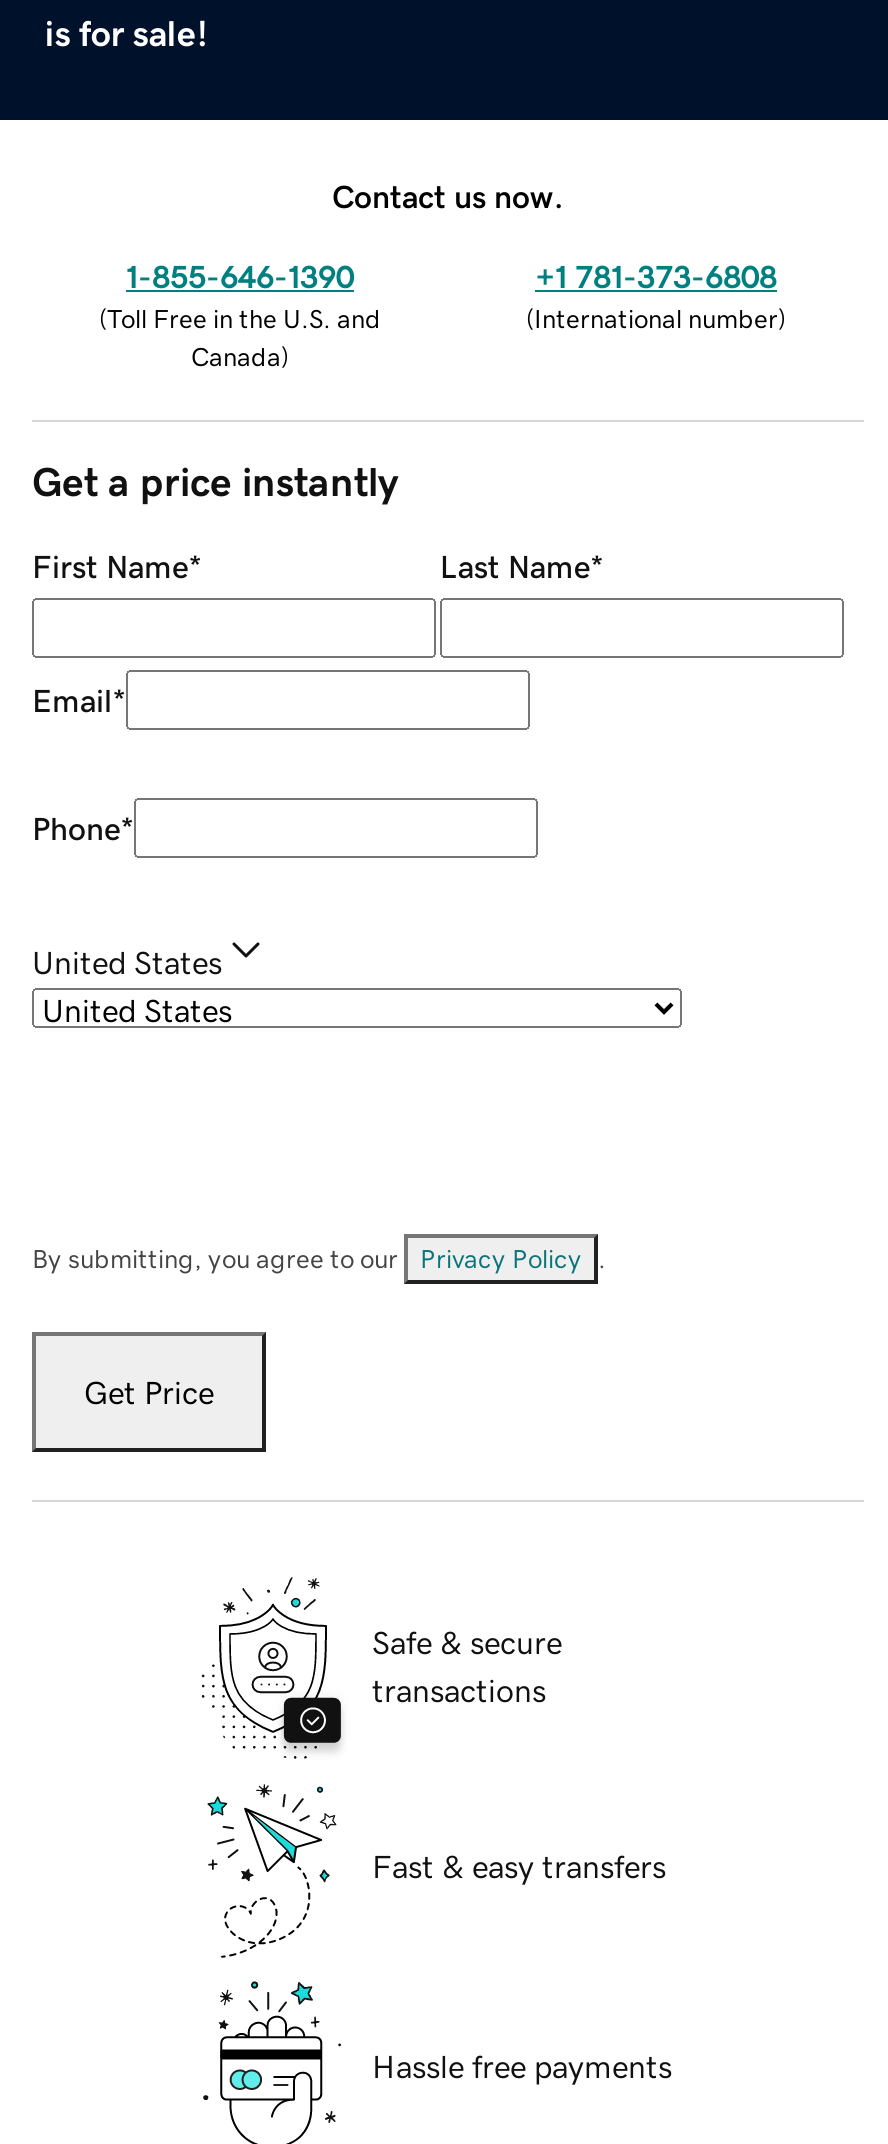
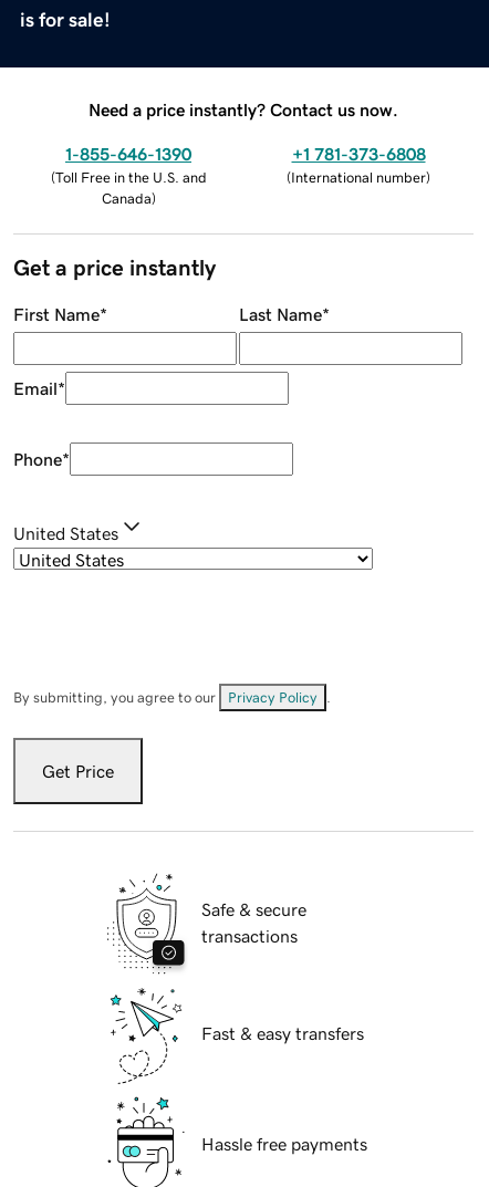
[332,179,564,211] Contact us now. -> [89,100,398,118] Need a price instantly? Contact us now.

